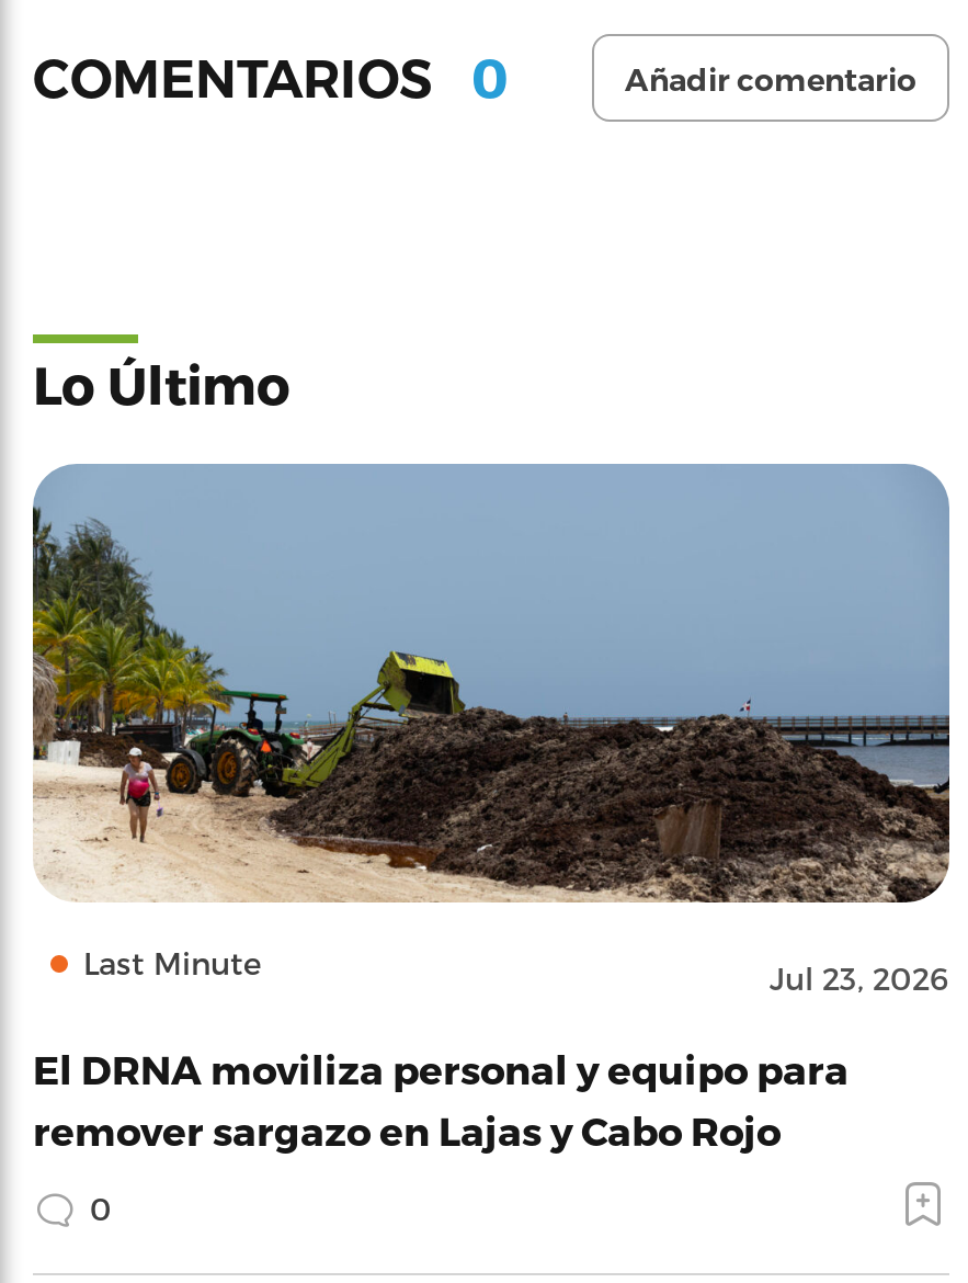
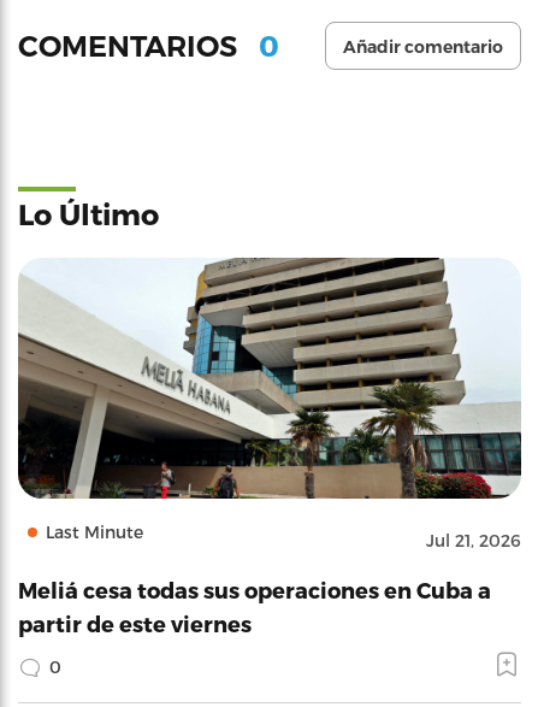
[31,464,952,997] [image] | Jul 23, 2026 -> [17,257,521,550] [image] | Jul 21, 2026
[33,1045,849,1153] El DRNA moviliza personal y equipo para | remover sargazo en Lajas y Cabo Rojo -> [18,577,491,636] Meliá cesa todas sus operaciones en Cuba a | partir de este viernes

